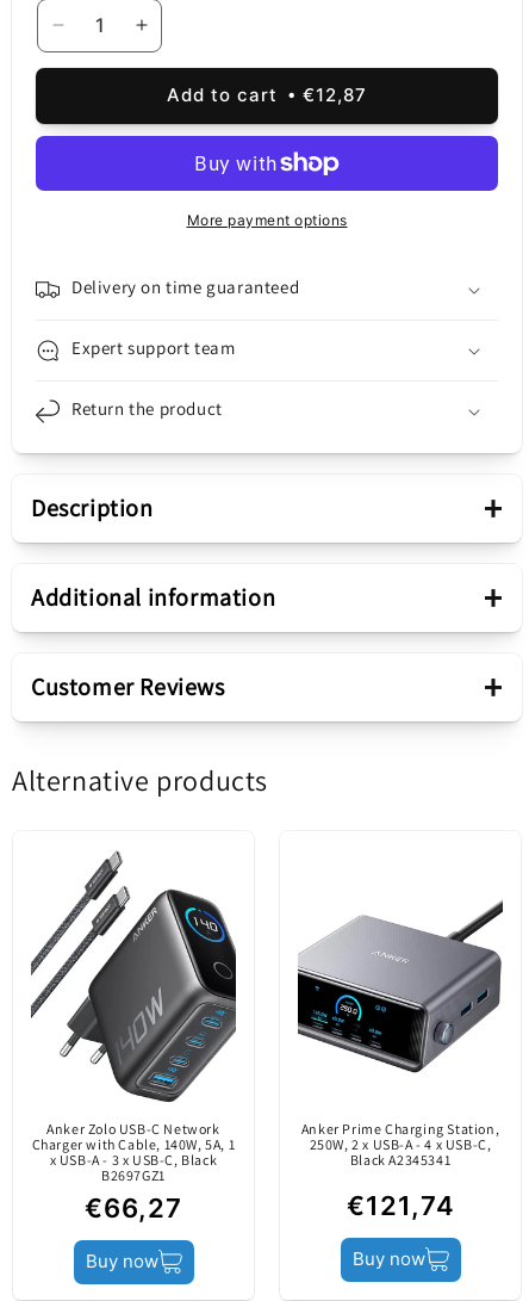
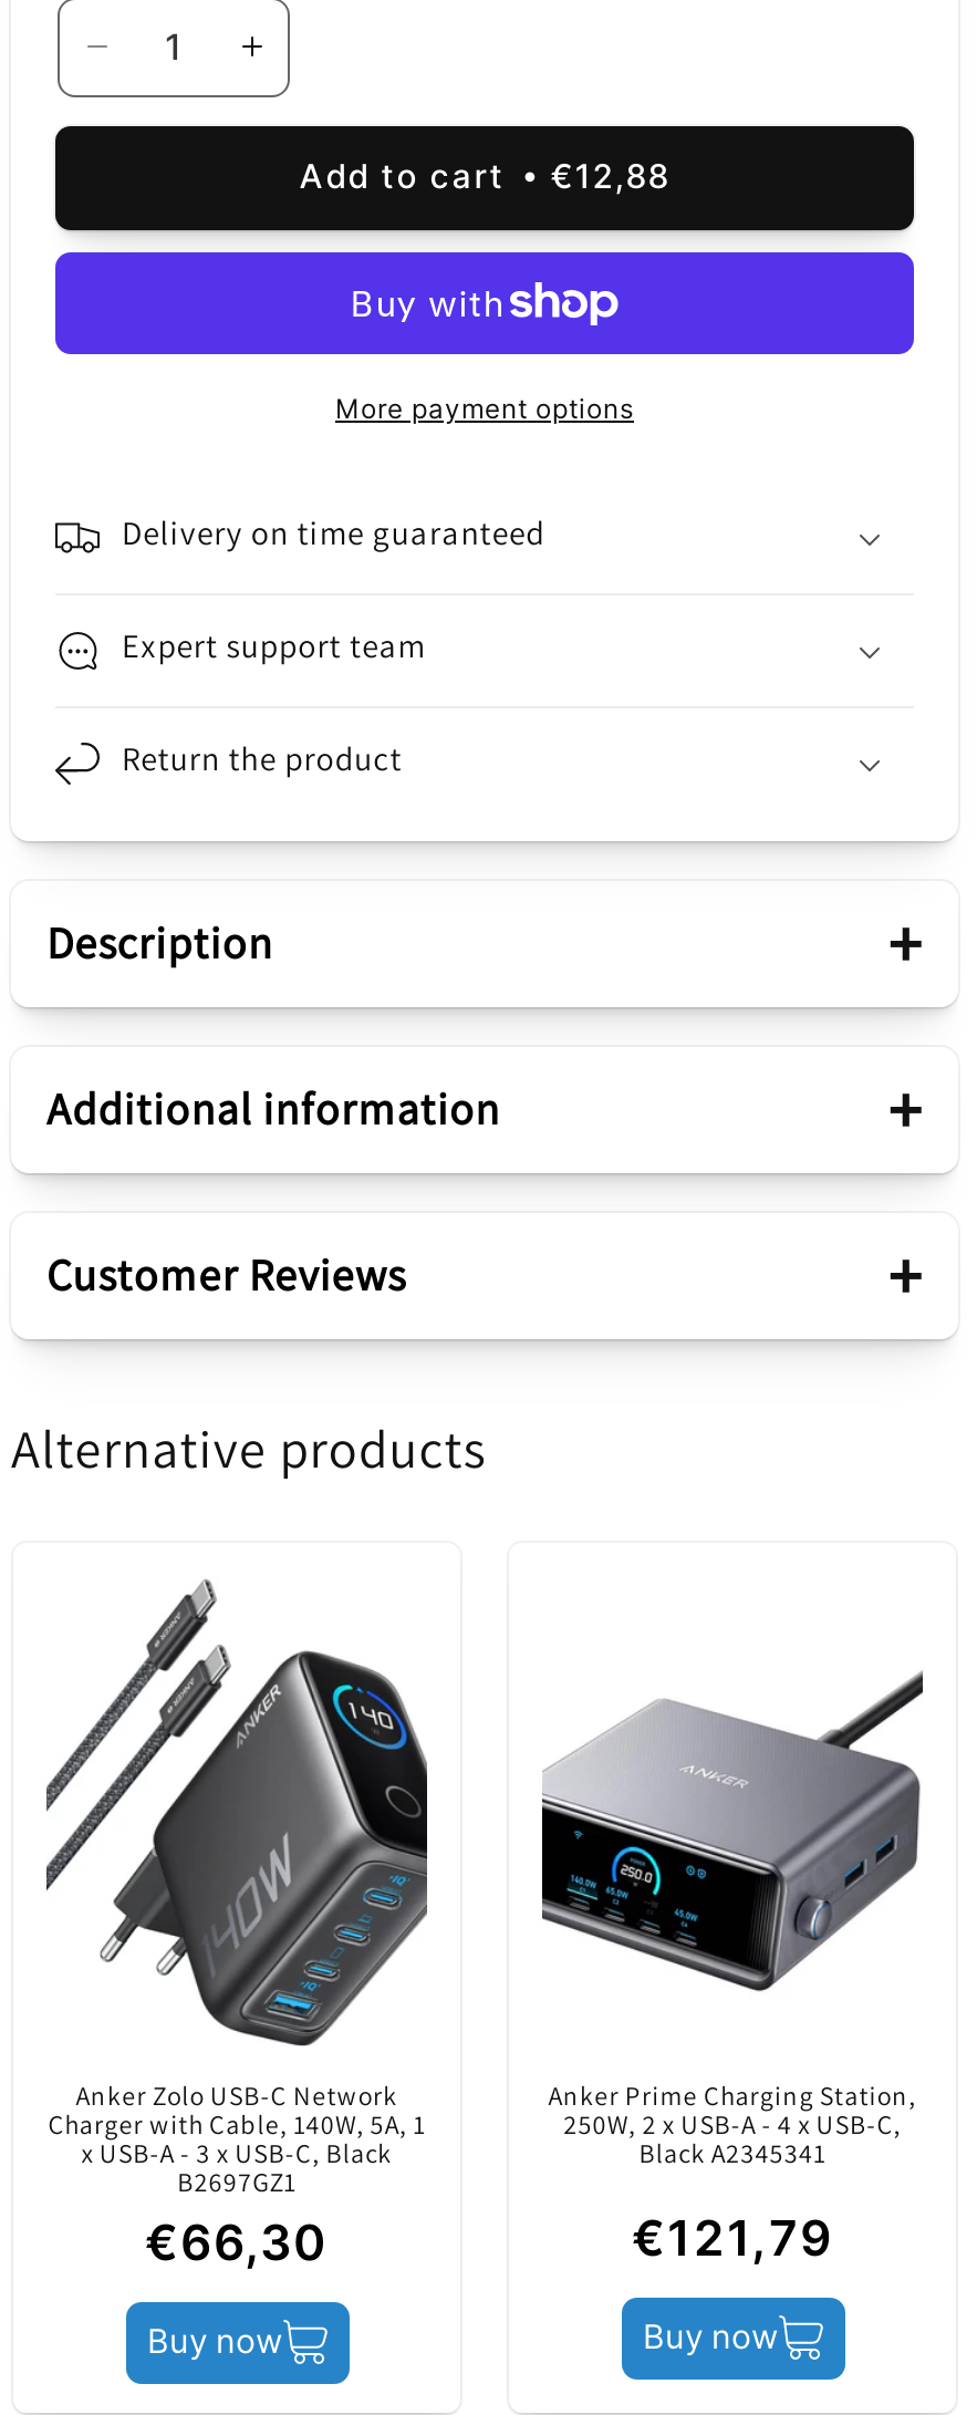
[302,84,367,106] €12,87 -> [551,156,670,198] €12,88
[85,1192,182,1223] €66,27 -> [145,2213,329,2271] €66,30
[346,1190,455,1221] €121,74 -> [632,2209,833,2266] €121,79

